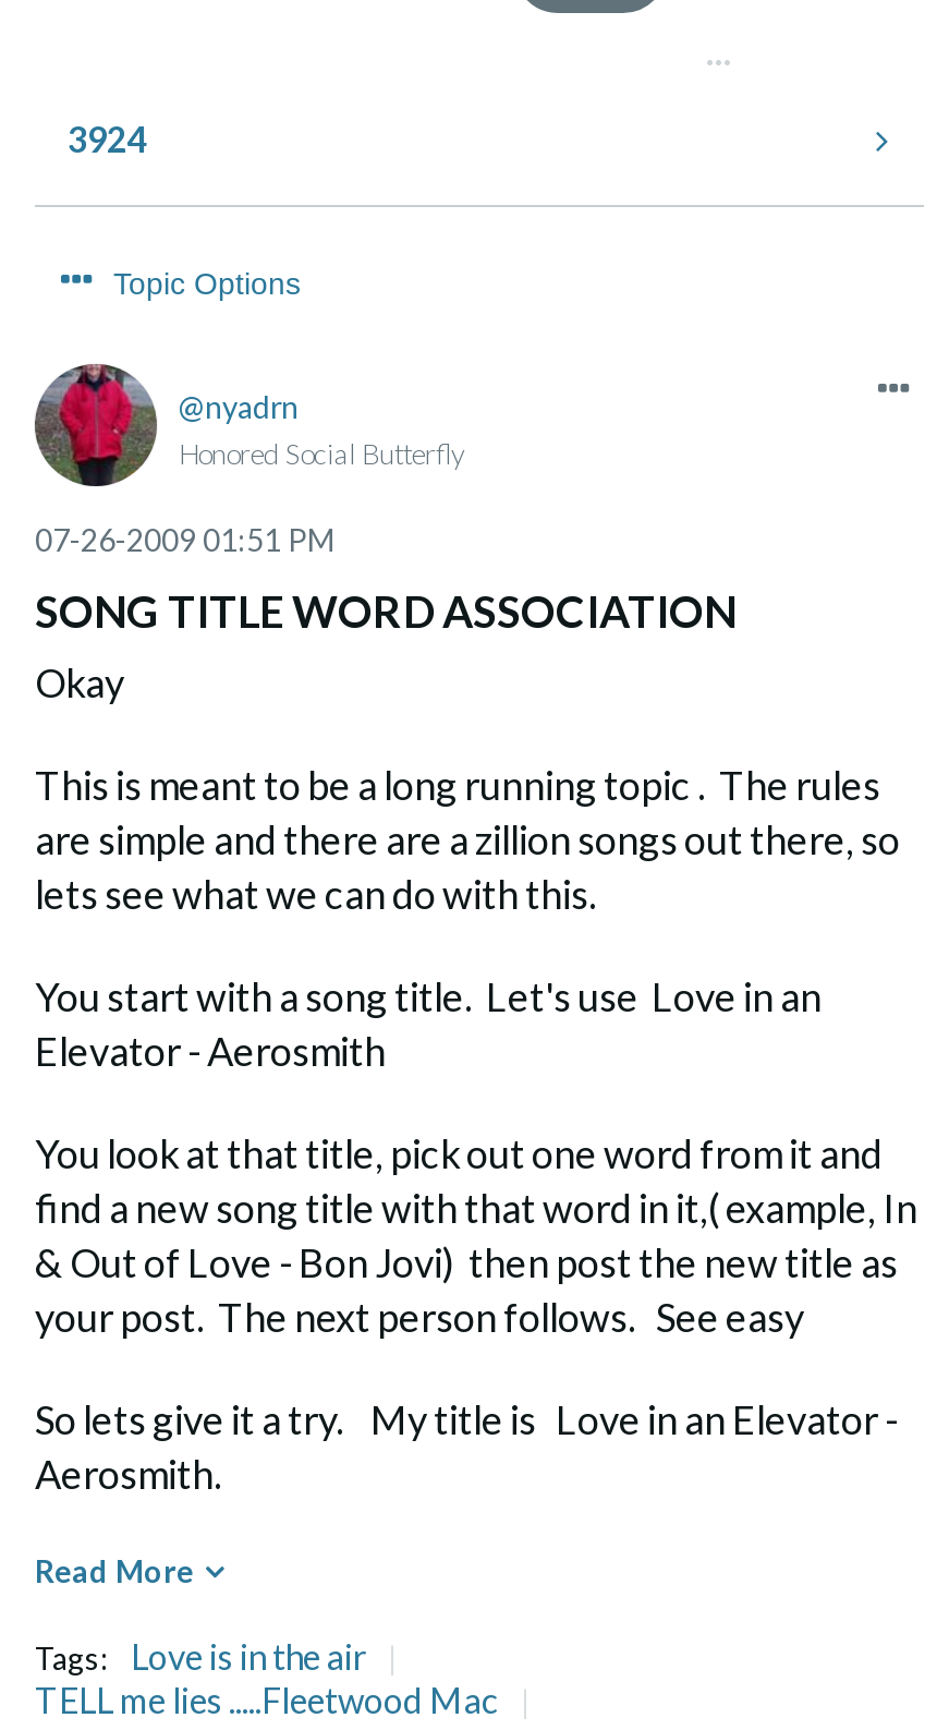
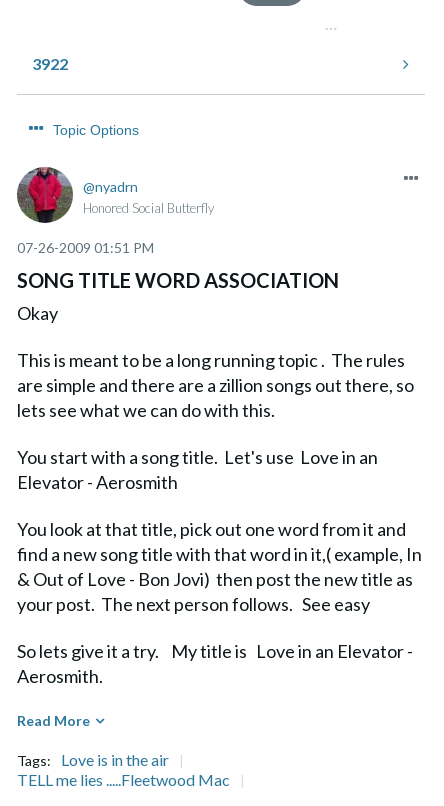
[68,117,146,159] 3924 -> [32,54,68,73] 3922

